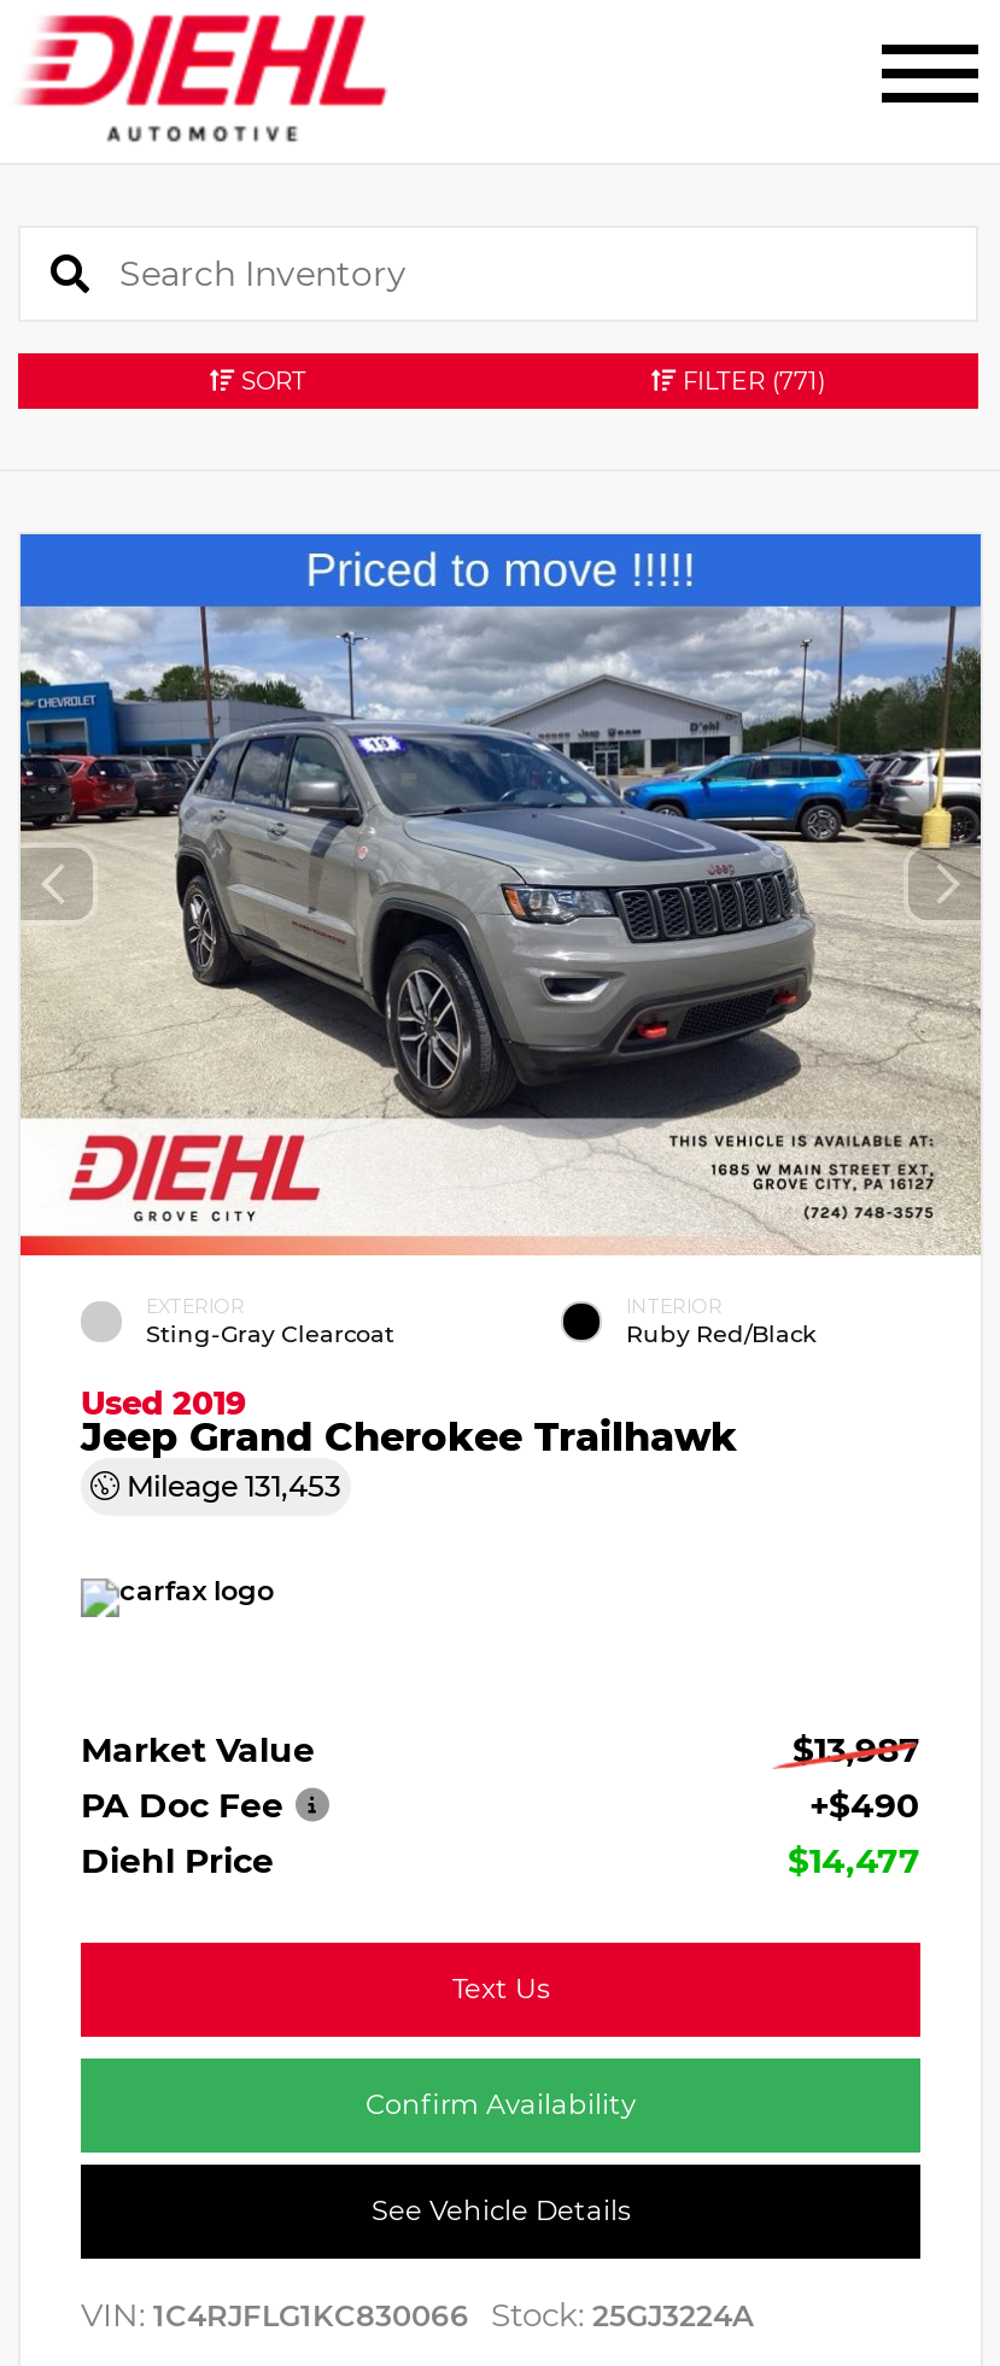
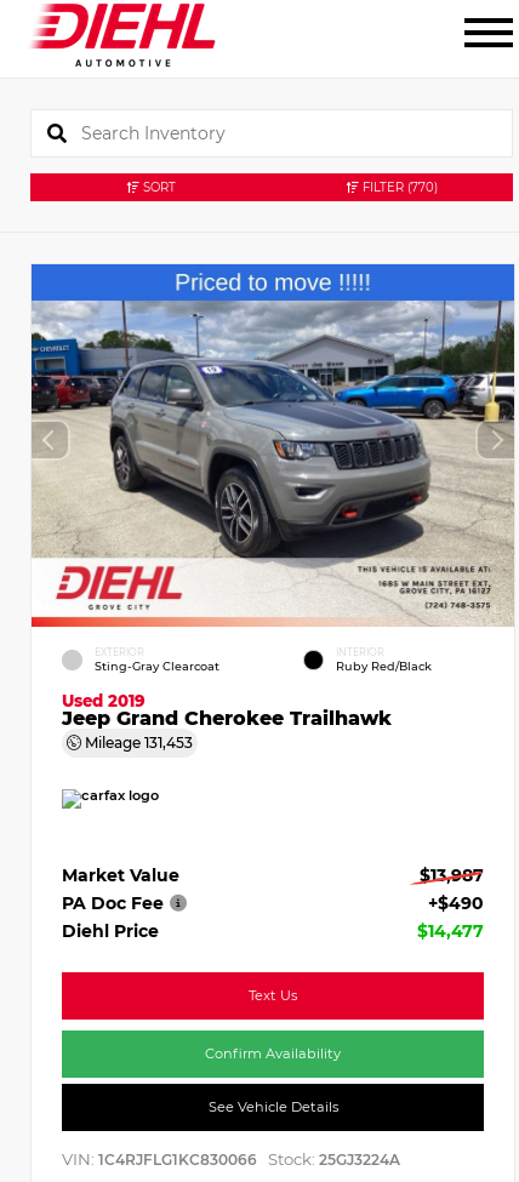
[676,365,825,396] FILTER (771) -> [359,179,438,195] FILTER (770)

